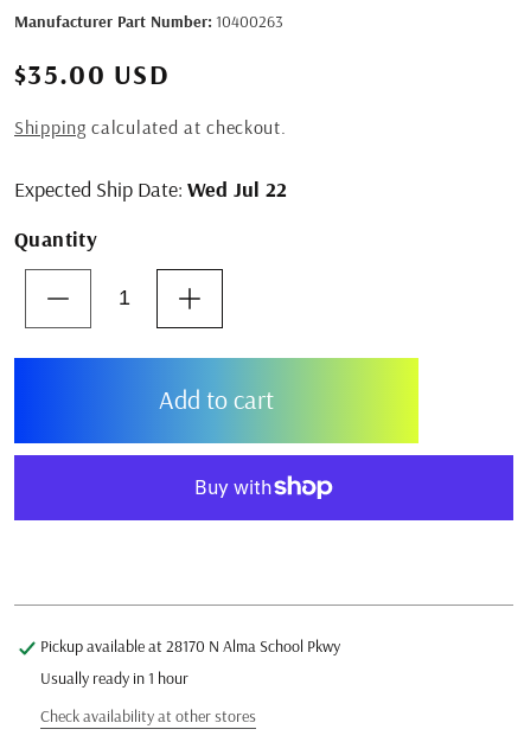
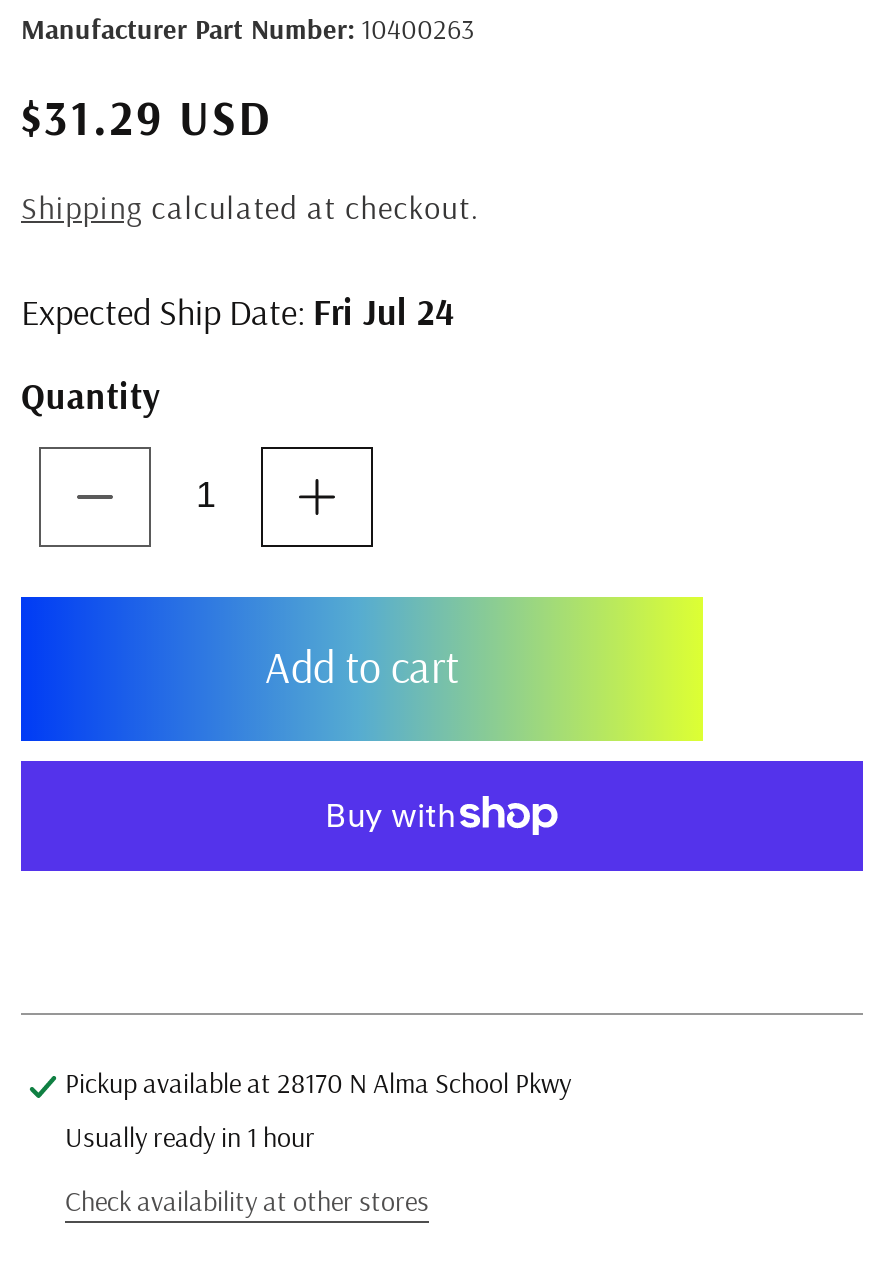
[14,56,170,91] $35.00 USD -> [21,87,273,147] $31.29 USD
[14,175,287,203] Expected Ship Date: Wed Jul 22 -> [21,289,455,335] Expected Ship Date: Fri Jul 24

